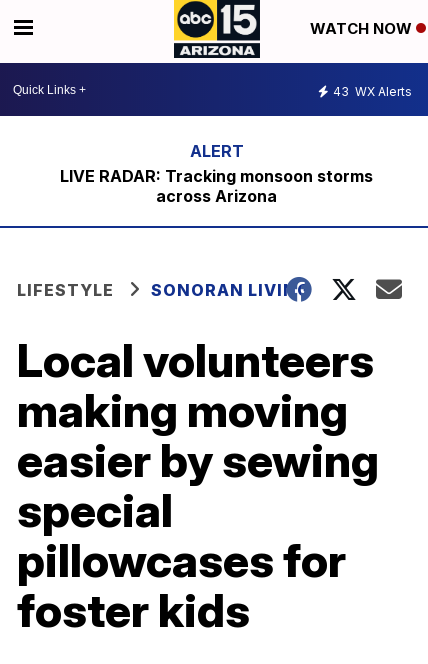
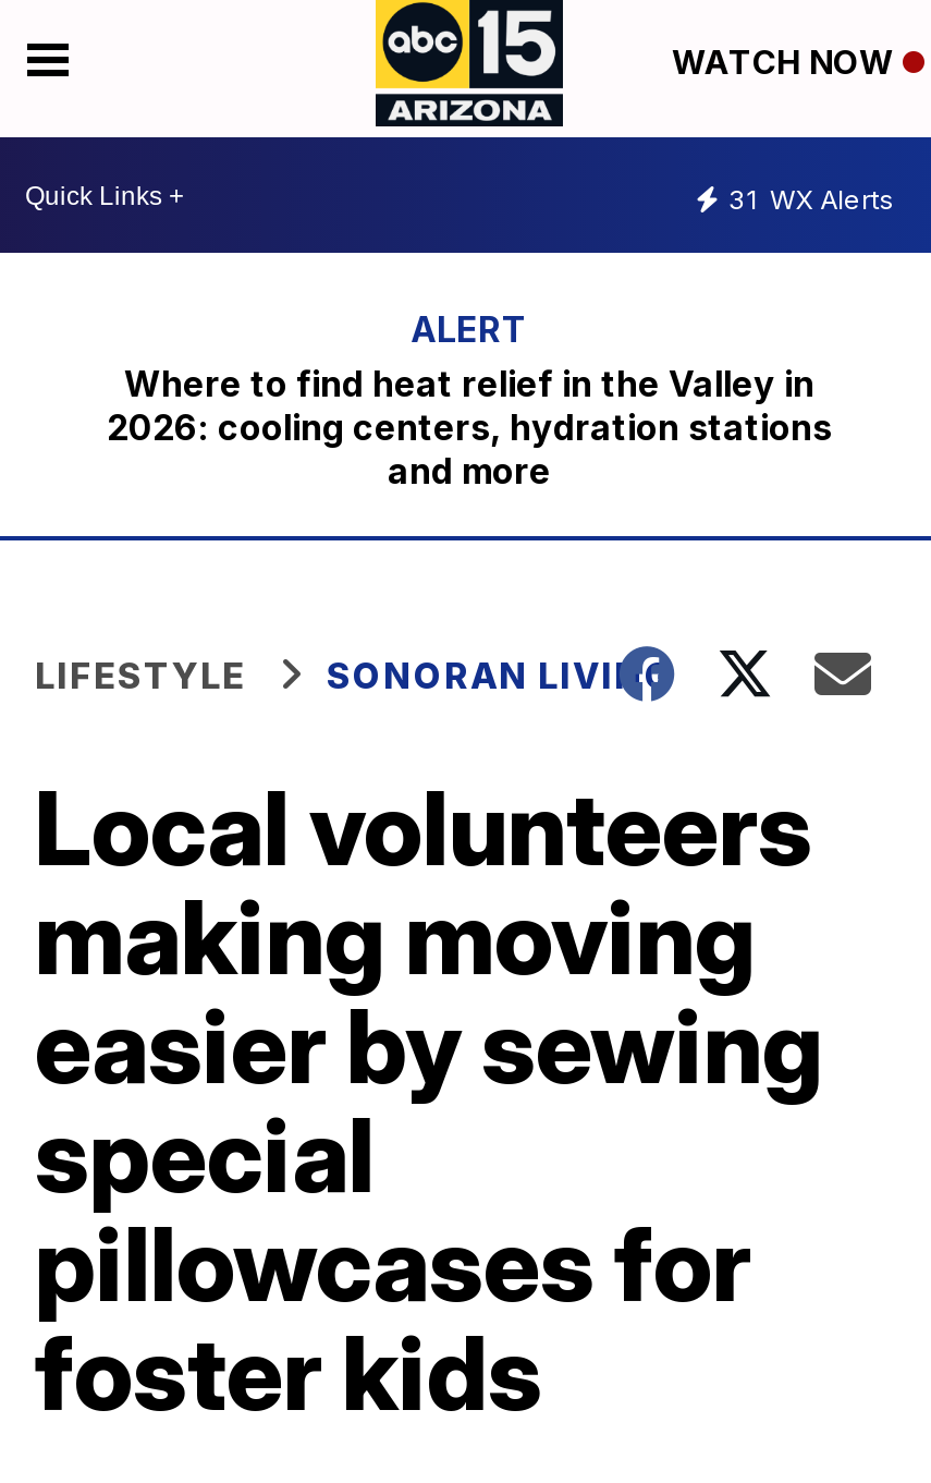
[333,83,412,98] 43 WX Alerts -> [728,182,894,215] 31 WX Alerts
[60,166,373,206] LIVE RADAR: Tracking monsoon storms | across Arizona -> [107,362,832,493] Where to find heat relief in the Valley in | 2026: cooling centers, hydration stations | and more

